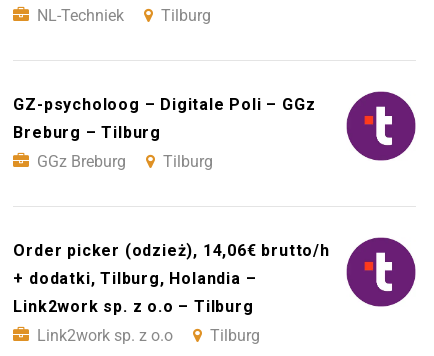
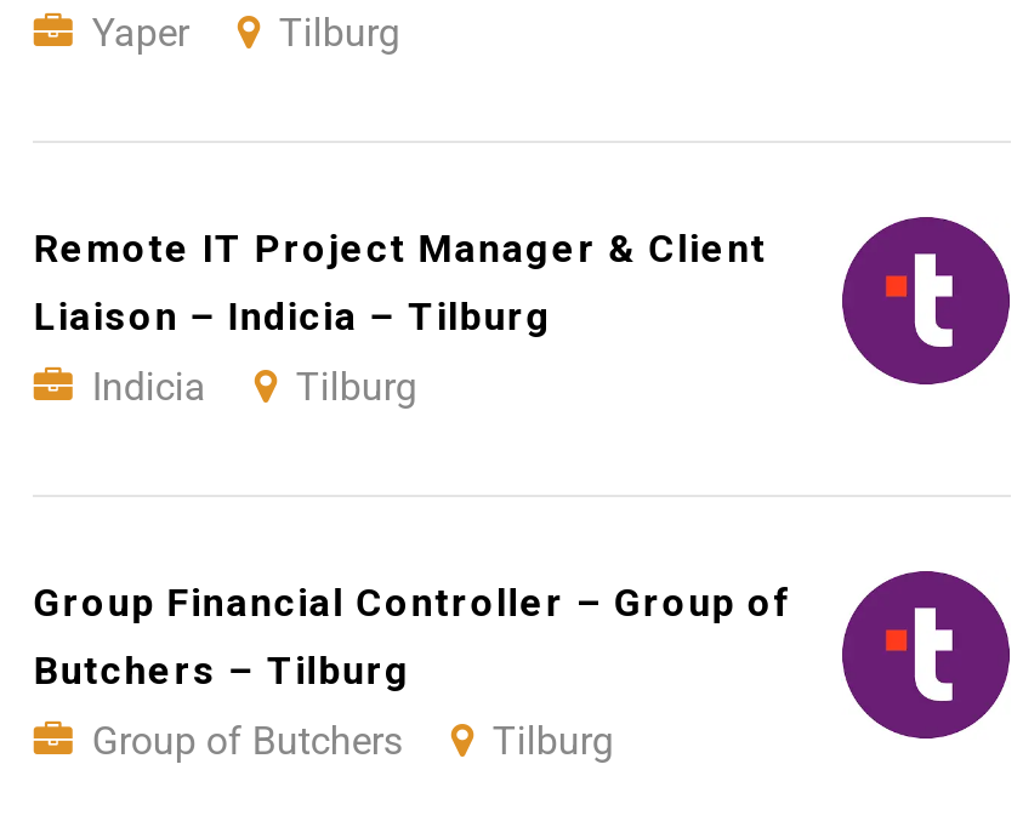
[37,6,124,25] NL-Techniek -> [92,10,189,56] Yaper
[13,95,315,114] GZ-psycholoog – Digitale Poli – GGz -> [34,226,767,272] Remote IT Project Manager & Client
[13,123,161,142] Breburg – Tilburg -> [34,294,552,340] Liaison – Indicia – Tilburg
[37,152,126,171] GGz Breburg -> [92,364,206,410] Indicia
[13,241,330,345] Order picker (odzież), 14,06€ brutto/h | + dodatki, Tilburg, Holandia – | Link2work sp. z o.o – Tilburg | Link2work sp. z o.o -> [34,580,792,764] Group Financial Controller – Group of | Butchers – Tilburg | Group of Butchers

